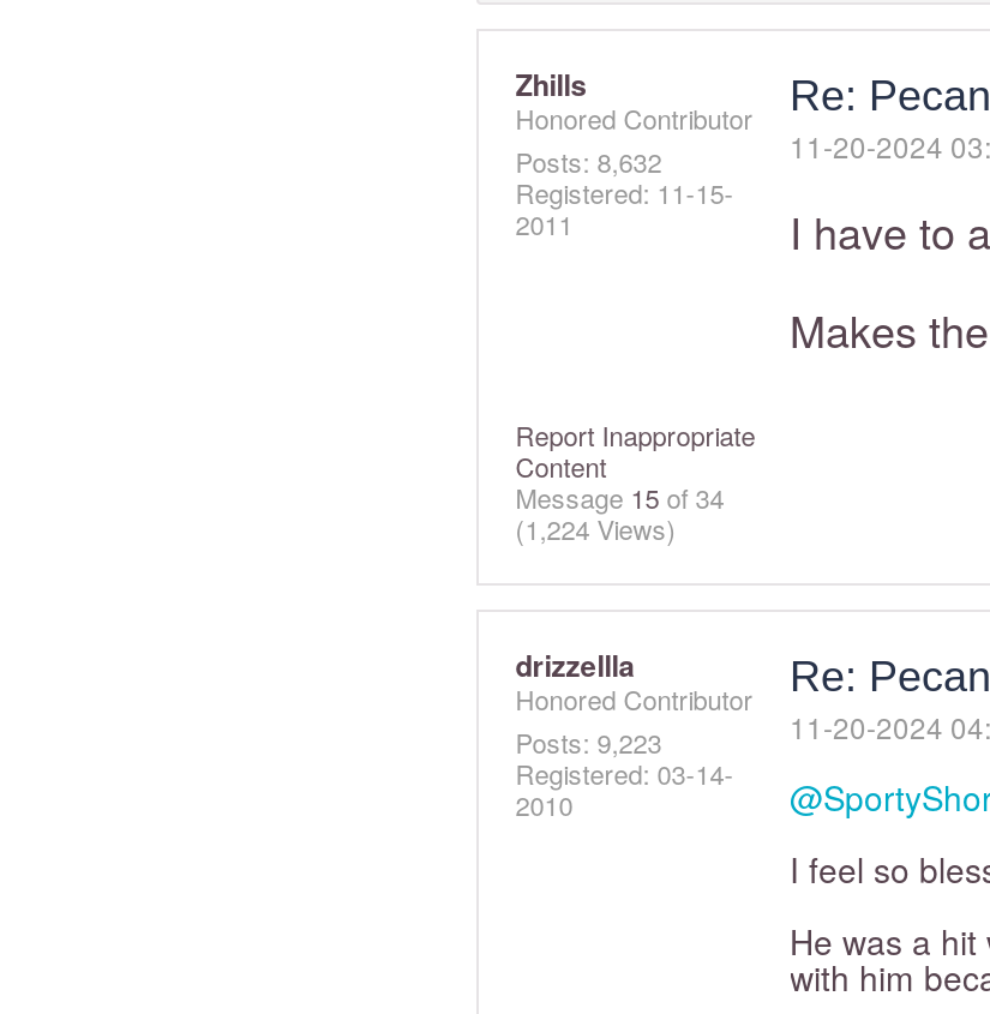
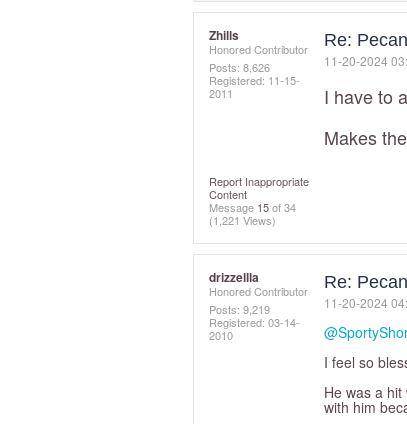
[515,141,662,179] Posts: 8,632 -> [209,59,270,75] Posts: 8,626
[515,508,676,546] (1,224 Views) -> [209,212,276,228] (1,221 Views)
[515,722,662,760] Posts: 9,223 -> [209,301,270,317] Posts: 9,219

